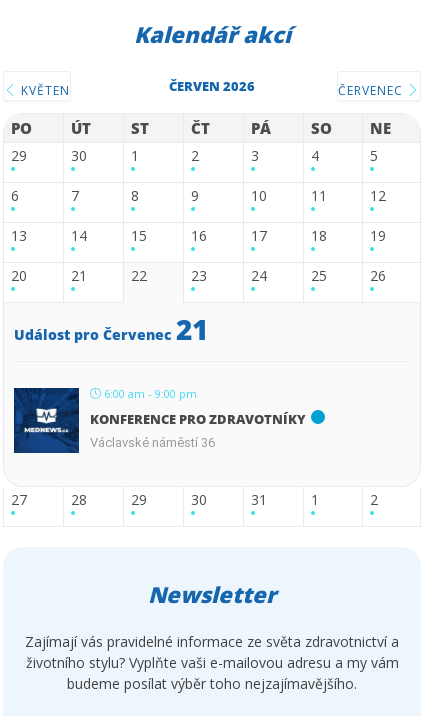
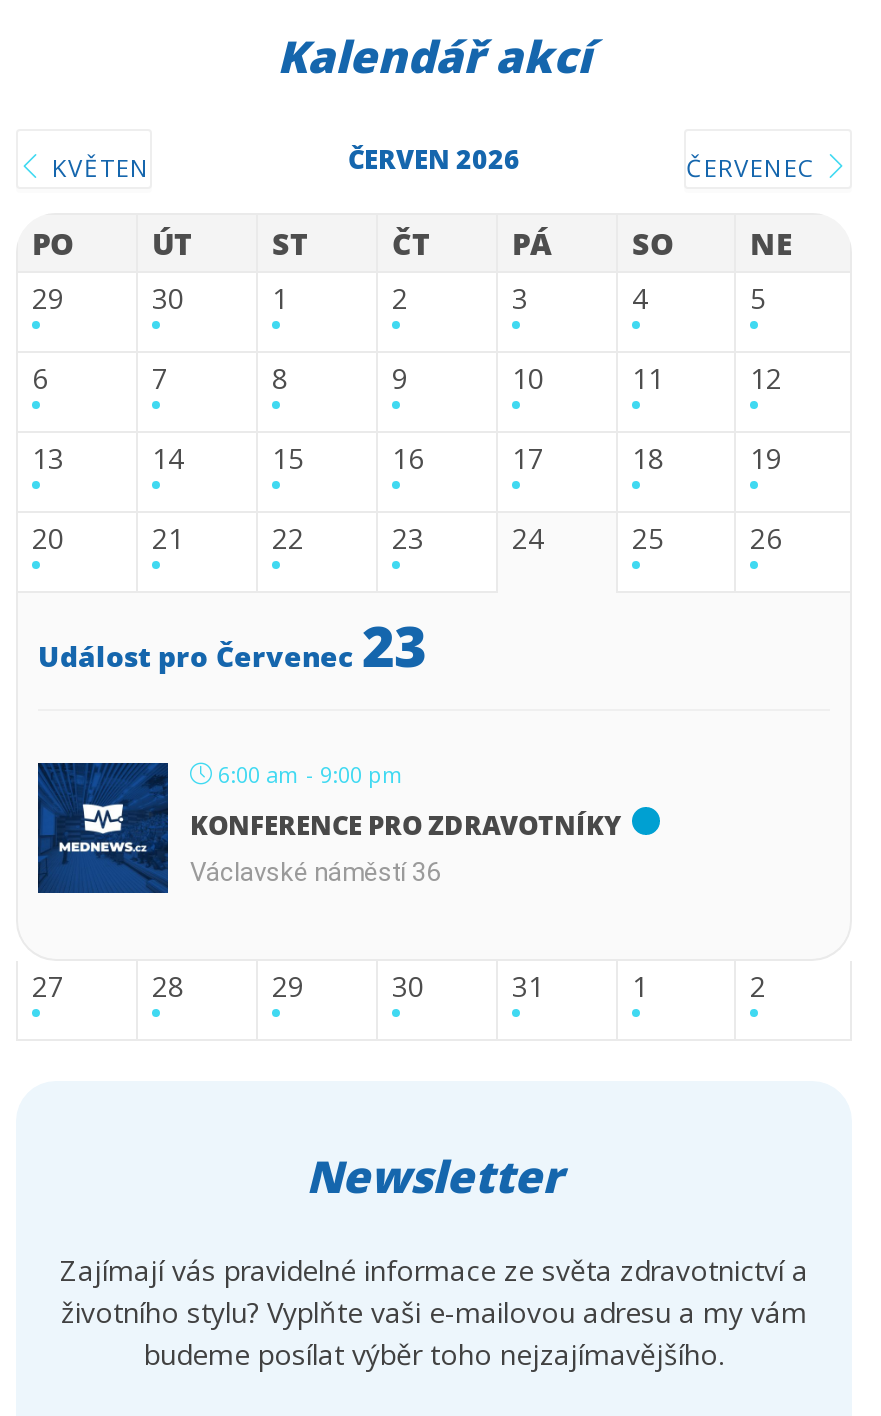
[14,310,208,348] Událost pro Červenec 21 -> [38,608,426,684] Událost pro Červenec 23

